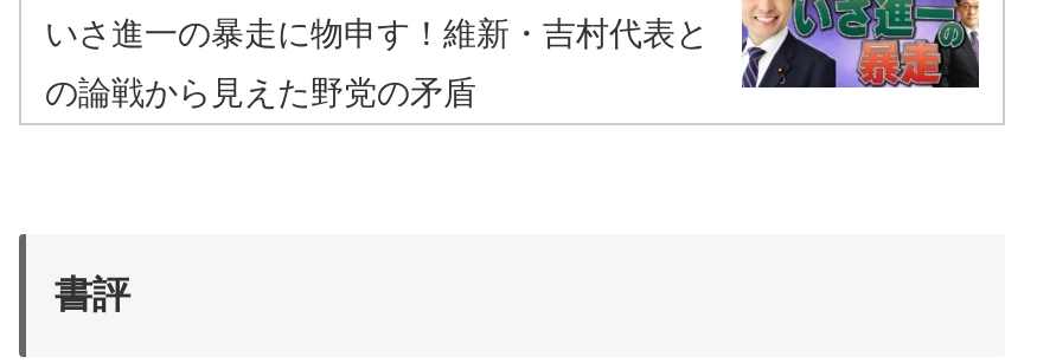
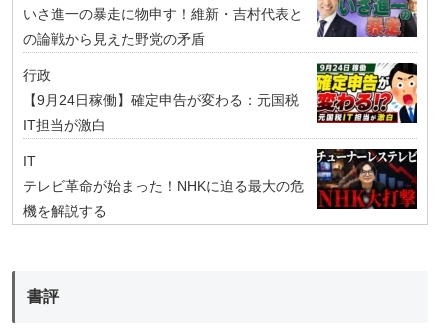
none -> [23,62,418,219] [image] | 行政 | 【9月24日稼働】確定申告が変わる：元国税 | IT担当が激白 | IT | テレビ革命が始まった！NHKに迫る最大の危 | 機を解説する
none -> [316,148,418,210] [image]

